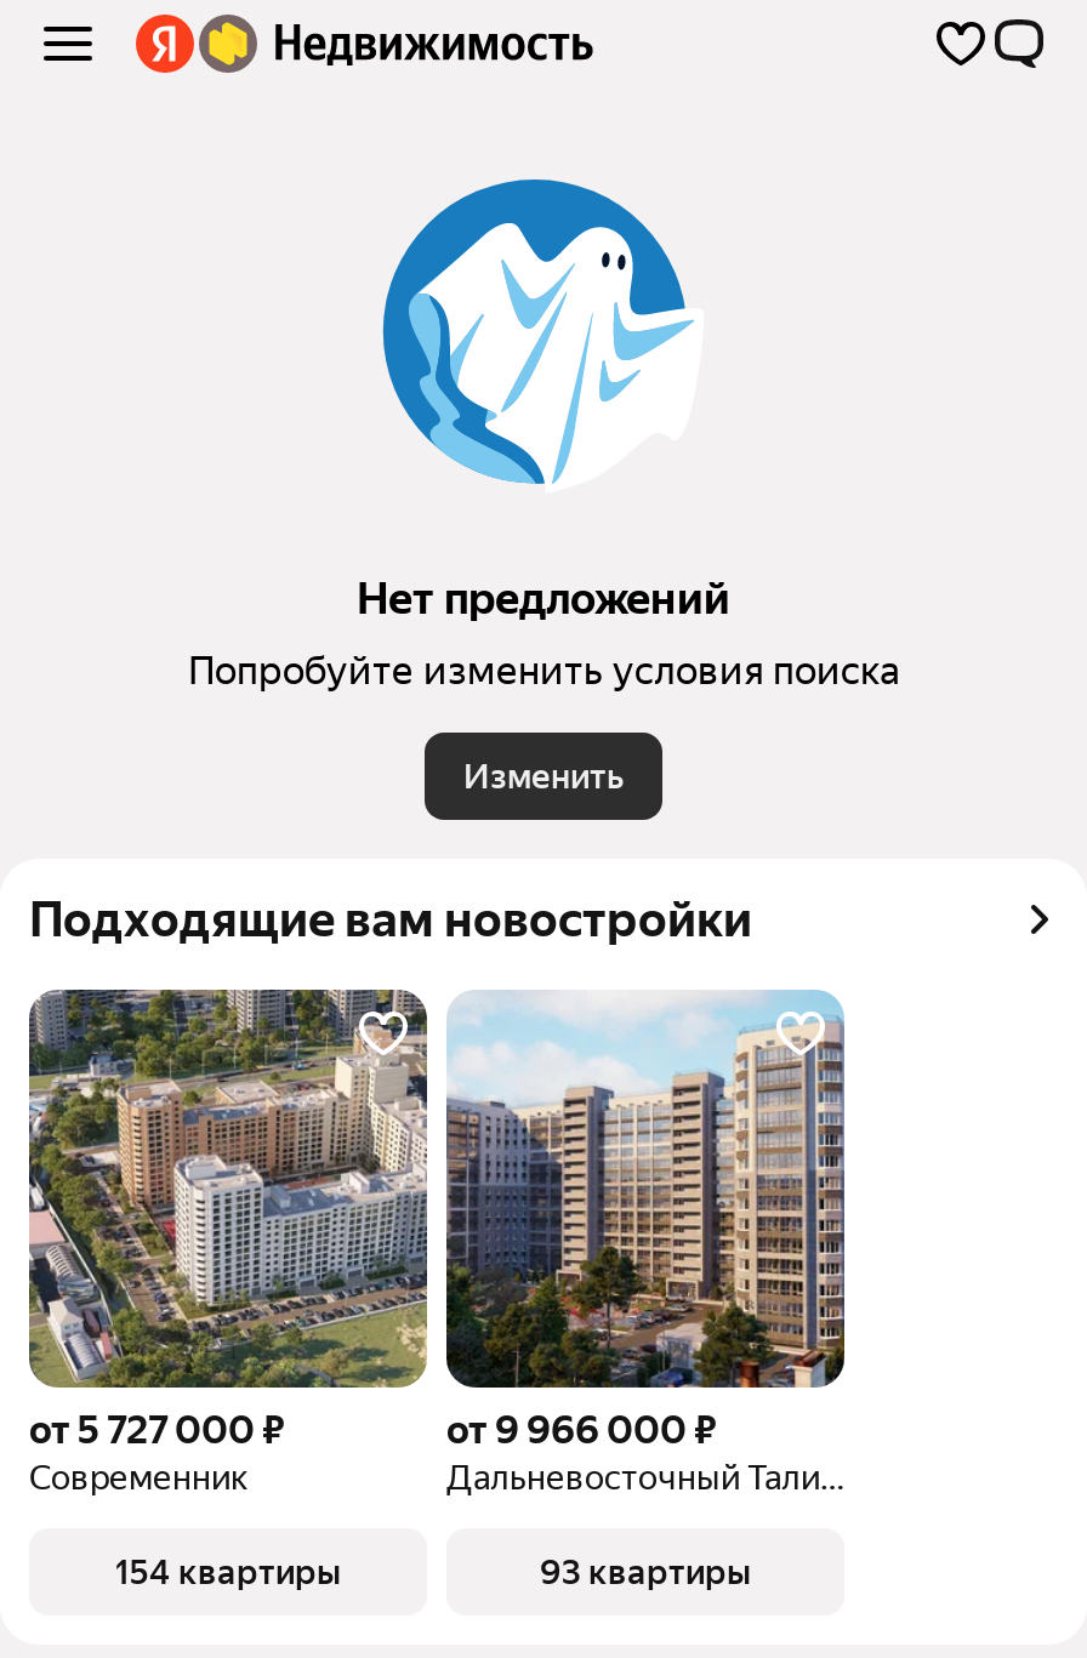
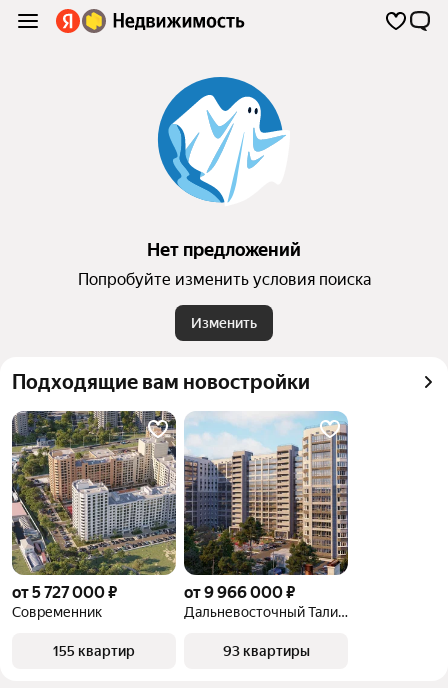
[115,1552,341,1591] 154 квартиры -> [53,643,135,659] 155 квартир

